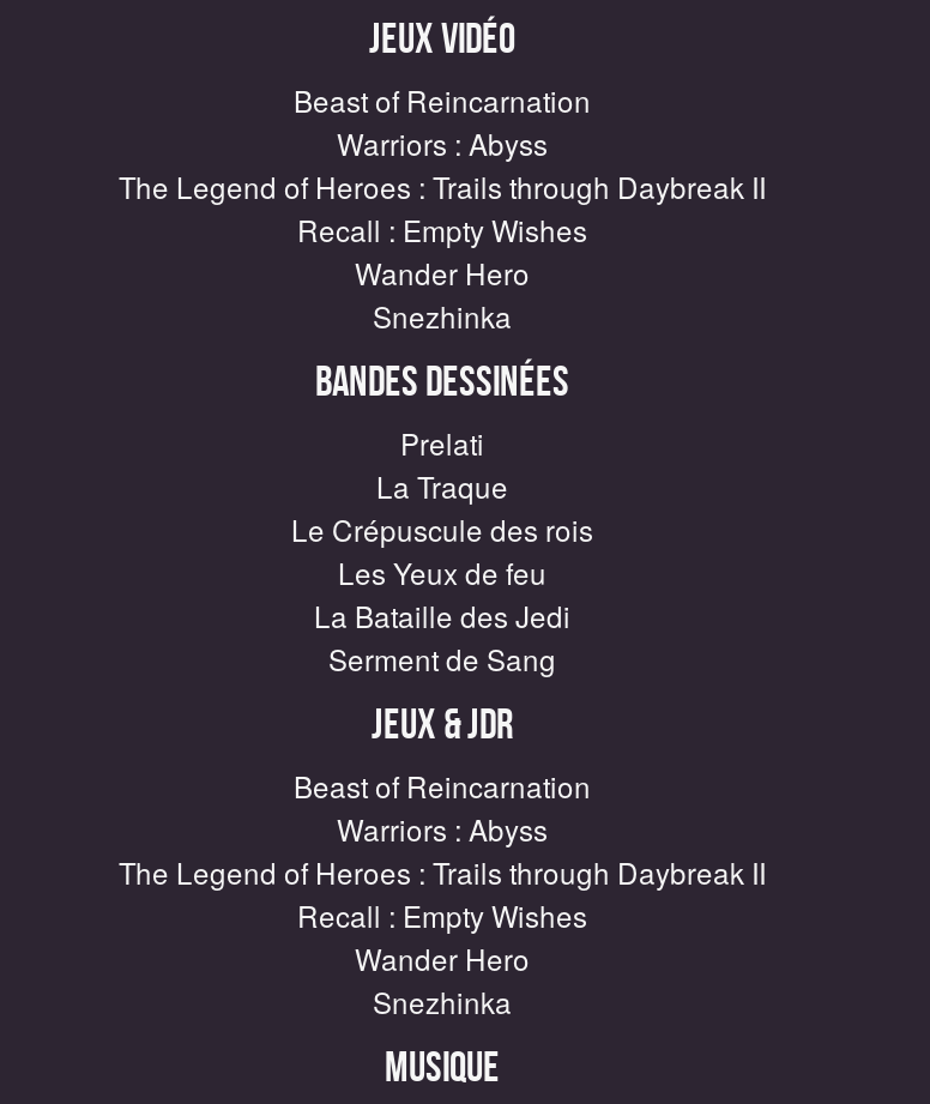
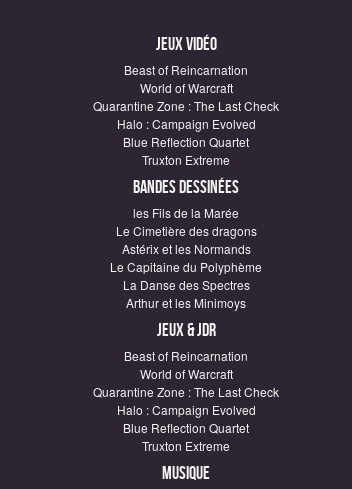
[119,122,766,336] Warriors : Abyss | The Legend of Heroes : Trails through Daybreak II | Recall : Empty Wishes | Wander Hero | Snezhinka -> [93,79,279,168] World of Warcraft | Quarantine Zone : The Last Check | Halo : Campaign Evolved | Blue Reflection Quartet | Truxton Extreme
[291,422,593,678] Prelati | La Traque | Le Crépuscule des rois | Les Yeux de feu | La Bataille des Jedi | Serment de Sang -> [110,204,262,311] les Fils de la Marée | Le Cimetière des dragons | Astérix et les Normands | Le Capitaine du Polyphème | La Danse des Spectres | Arthur et les Minimoys
[119,808,766,1021] Warriors : Abyss | The Legend of Heroes : Trails through Daybreak II | Recall : Empty Wishes | Wander Hero | Snezhinka -> [93,365,279,454] World of Warcraft | Quarantine Zone : The Last Check | Halo : Campaign Evolved | Blue Reflection Quartet | Truxton Extreme

